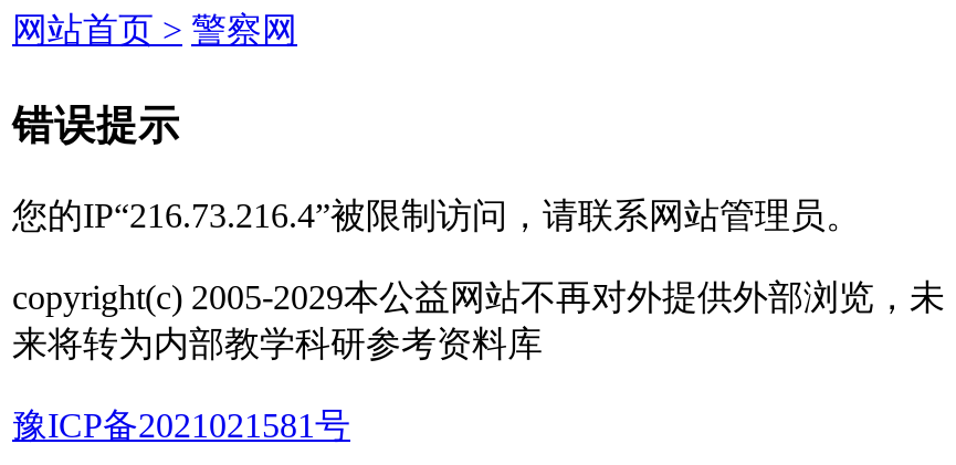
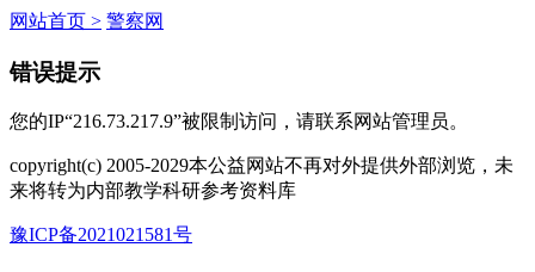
[12,197,861,235] 您的IP“216.73.216.4”被限制访问，请联系网站管理员。 -> [10,111,468,132] 您的IP“216.73.217.9”被限制访问，请联系网站管理员。

